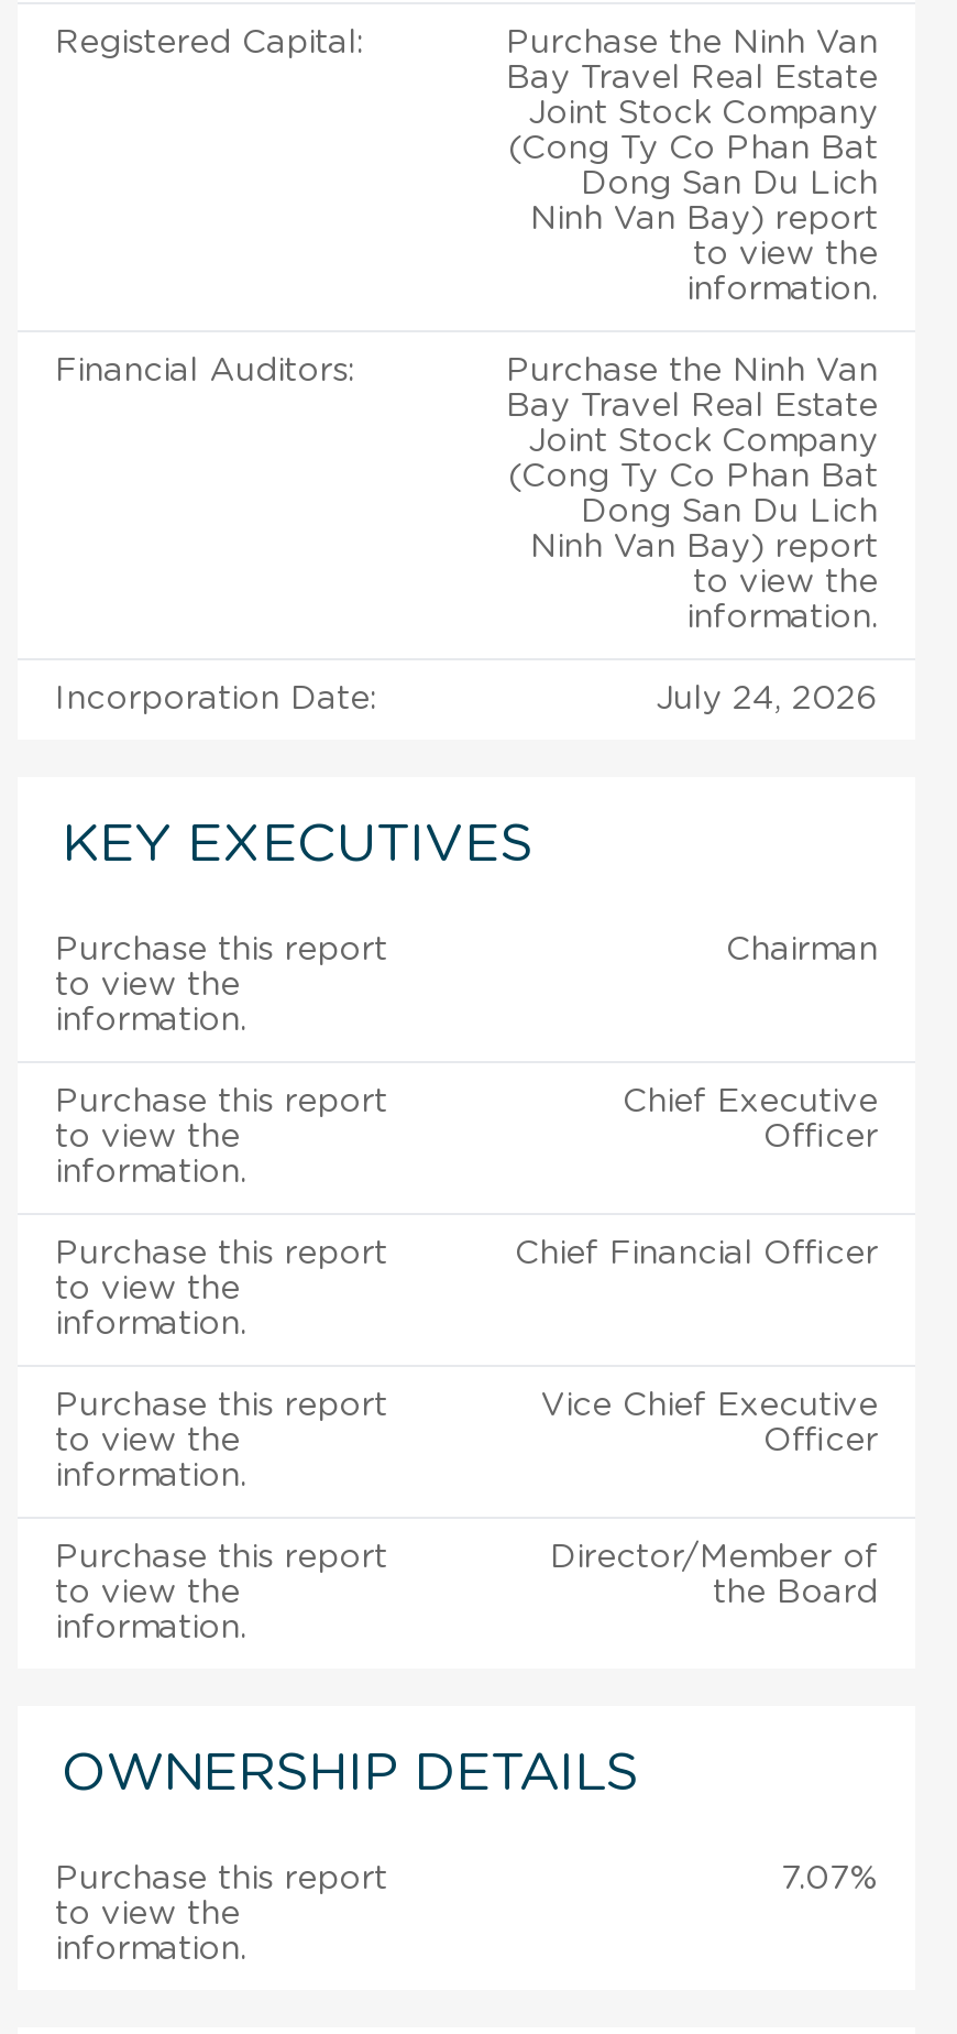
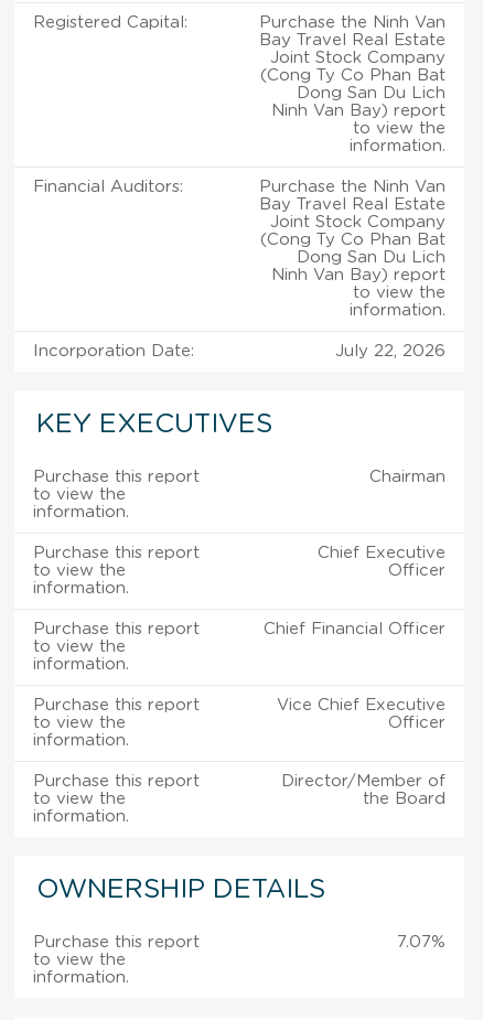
[656,682,878,715] July 24, 2026 -> [335,343,446,359] July 22, 2026

